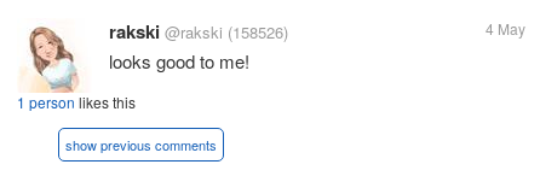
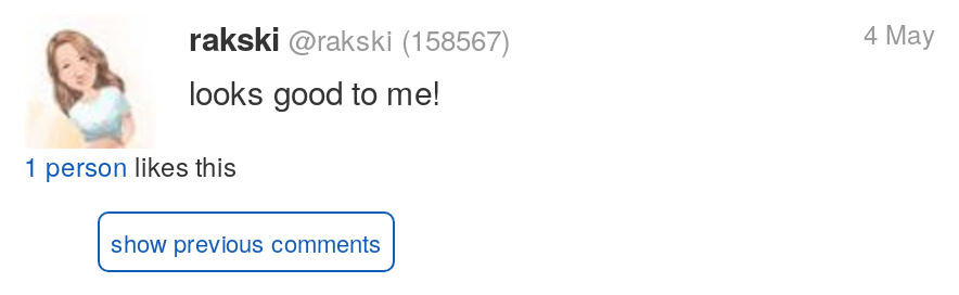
[109,18,288,45] rakski @rakski (158526) -> [189,15,510,62] rakski @rakski (158567)

